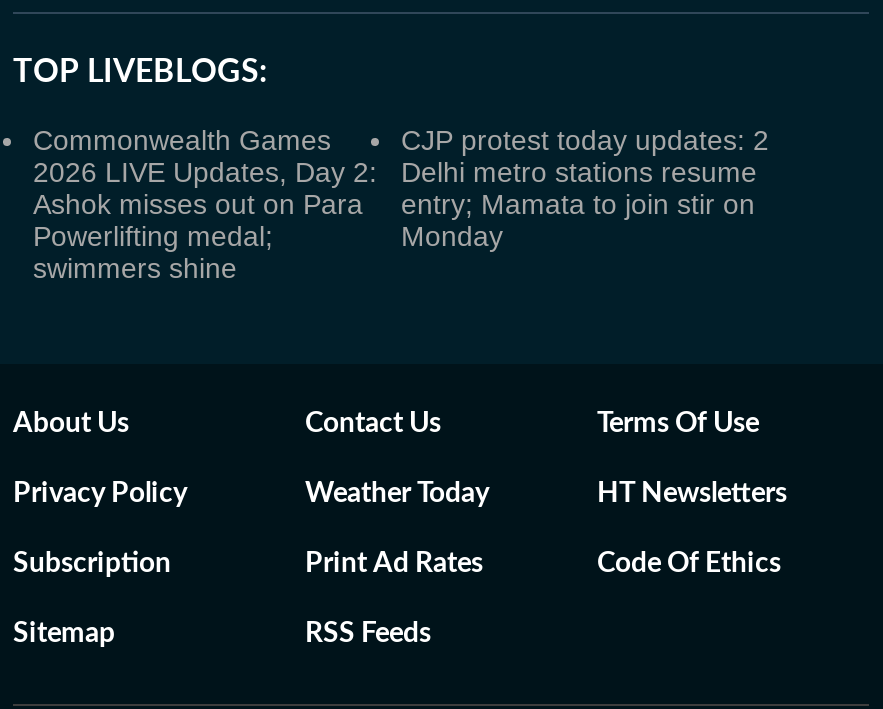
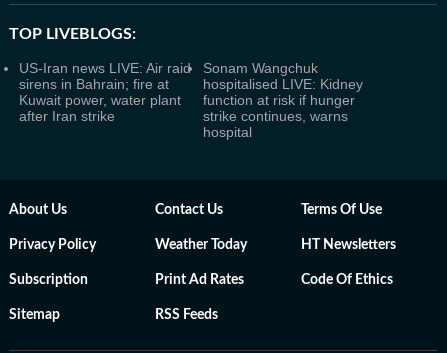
[33,124,377,284] Commonwealth Games | 2026 LIVE Updates, Day 2: | Ashok misses out on Para | Powerlifting medal; | swimmers shine -> [19,60,191,124] US-Iran news LIVE: Air raid | sirens in Bahrain; fire at | Kuwait power, water plant | after Iran strike
[401,124,769,252] CJP protest today updates: 2 | Delhi metro stations resume | entry; Mamata to join stir on | Monday -> [203,60,363,140] Sonam Wangchuk | hospitalised LIVE: Kidney | function at risk if hunger | strike continues, warns | hospital

